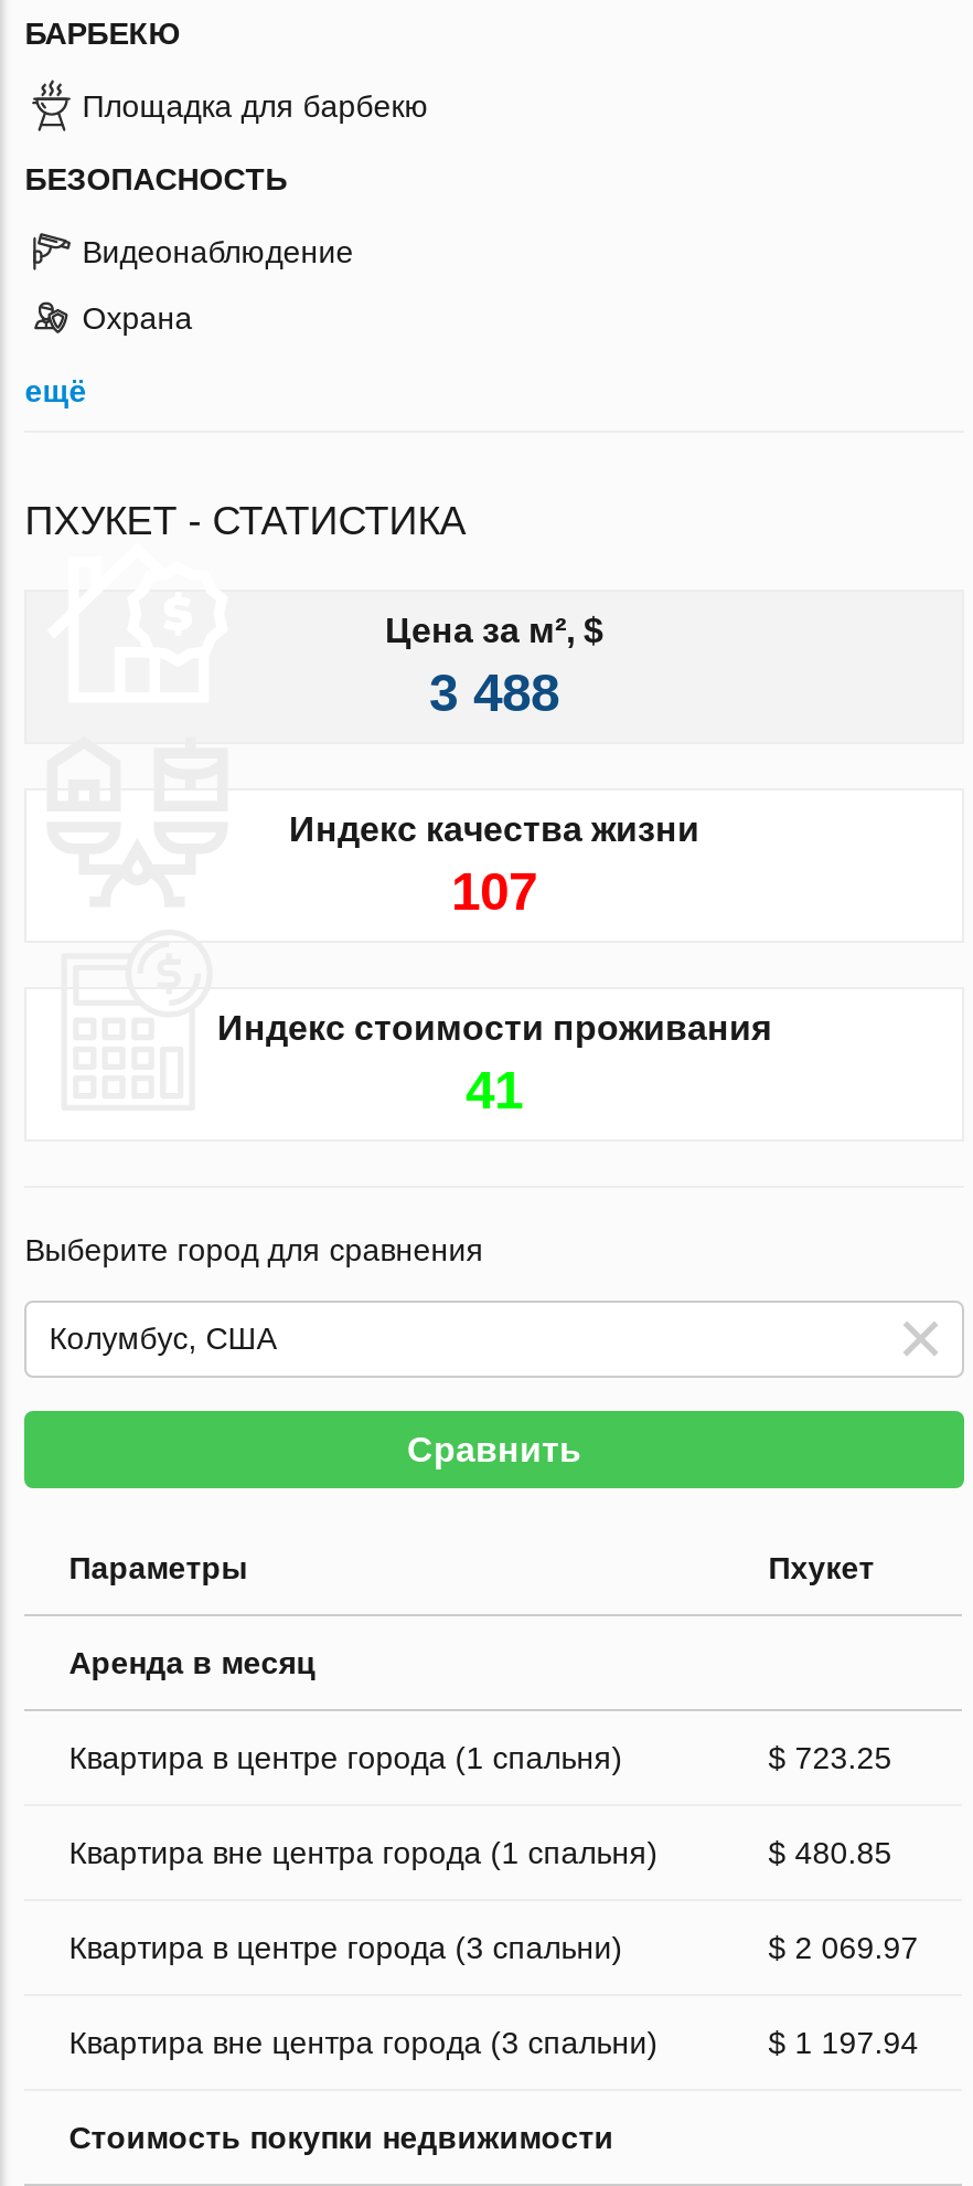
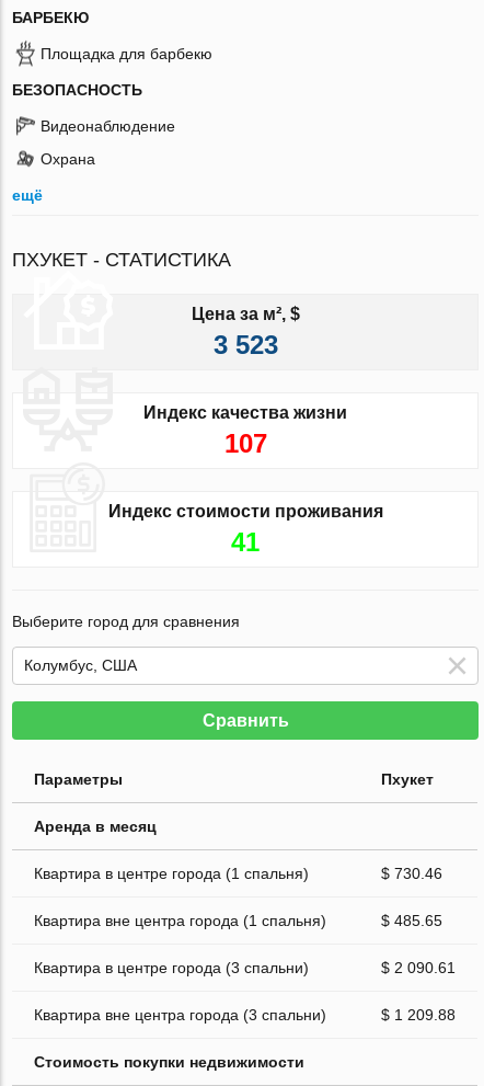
[429,662,559,721] 3 488 -> [213,330,278,359] 3 523
[768,1739,892,1775] $ 723.25 -> [381,864,443,882] $ 730.46
[768,1834,892,1870] $ 480.85 -> [381,911,443,929] $ 485.65
[768,1929,918,1965] $ 2 069.97 -> [381,959,456,976] $ 2 090.61
[768,2024,918,2059] $ 1 197.94 -> [381,1006,456,1023] $ 1 209.88

